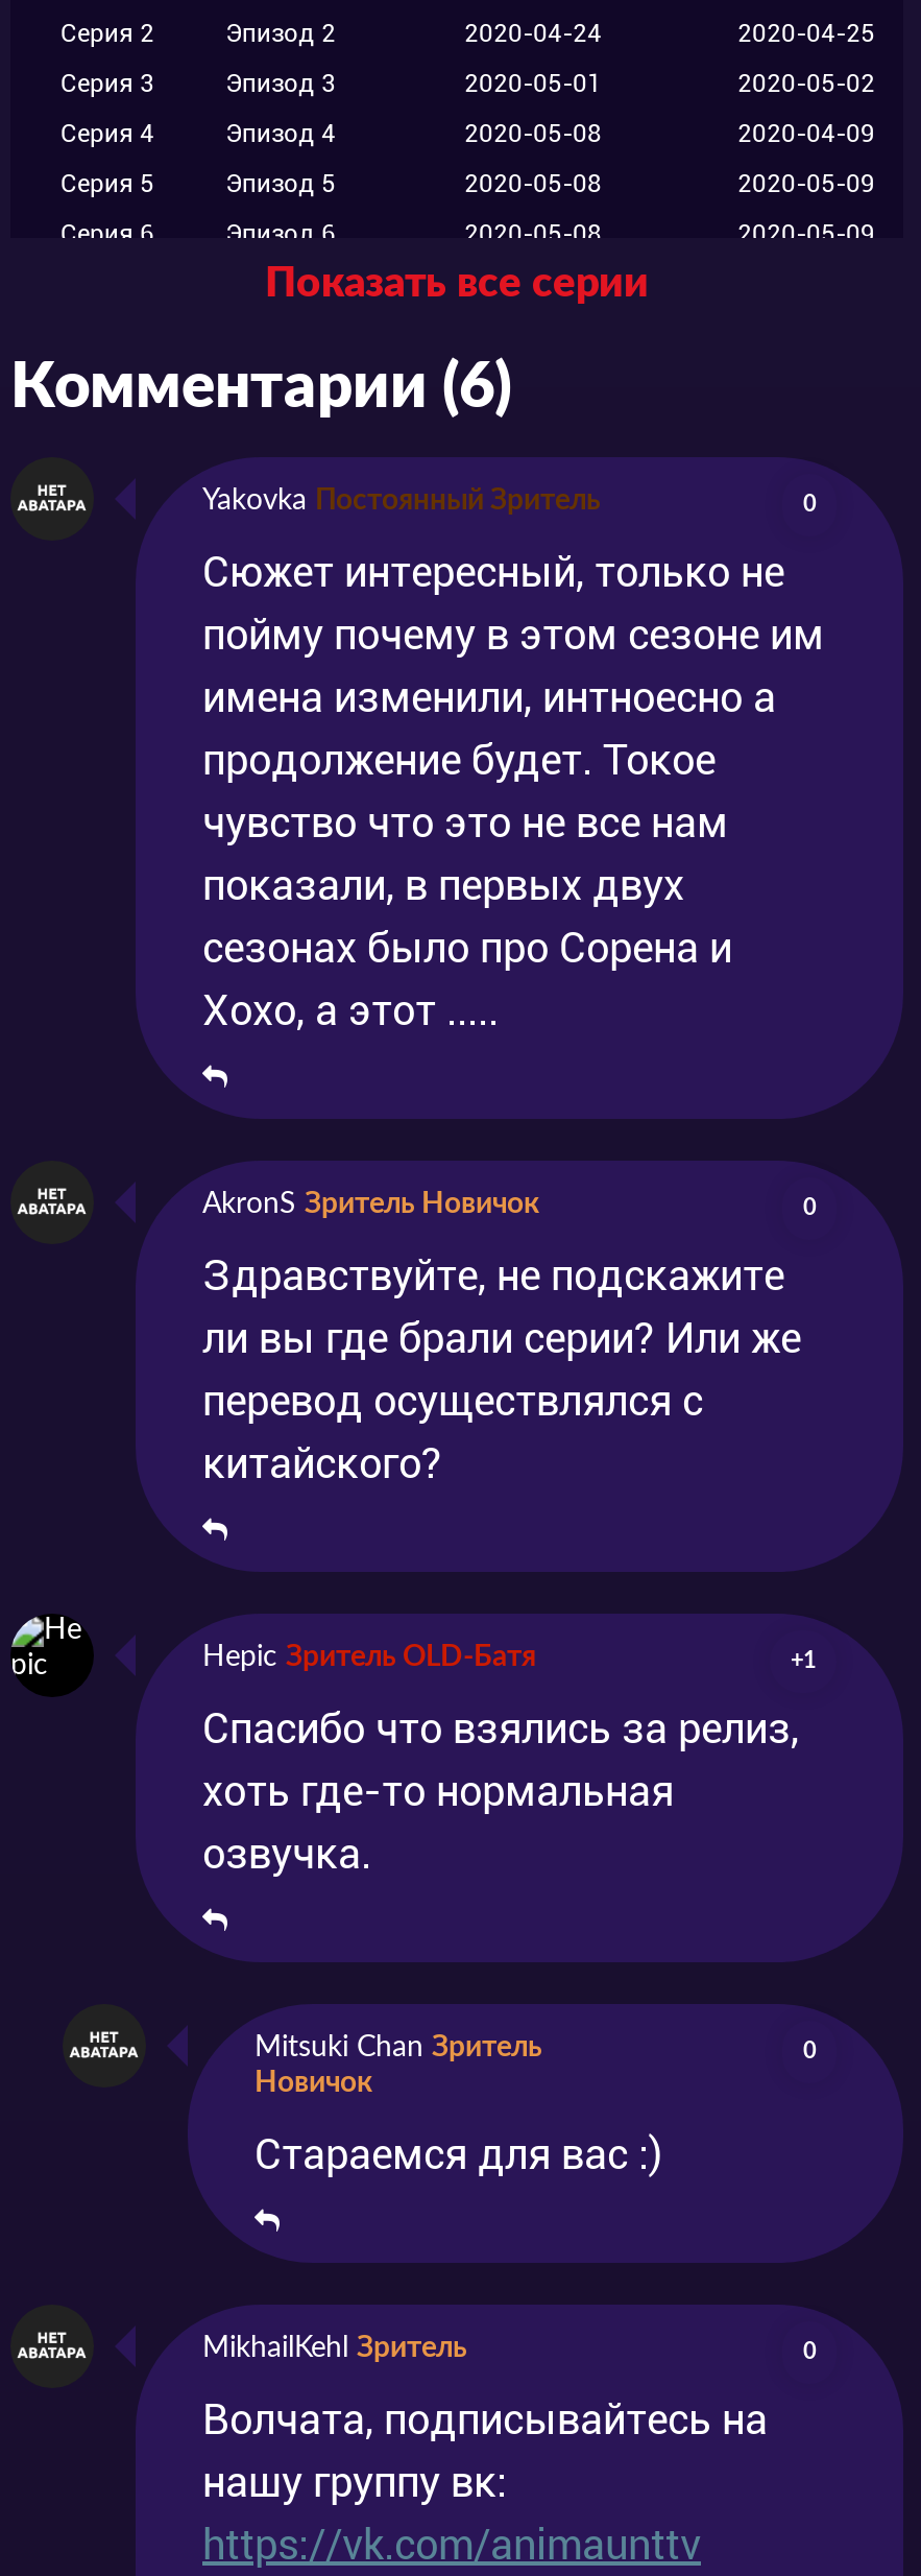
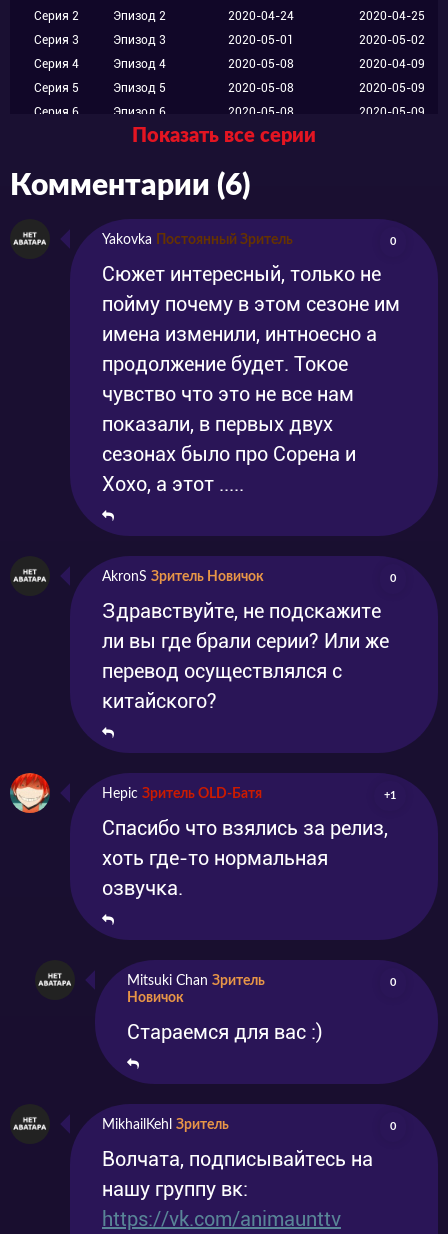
[10,1614,94,1697] [image] -> [9,772,51,814] [image]

